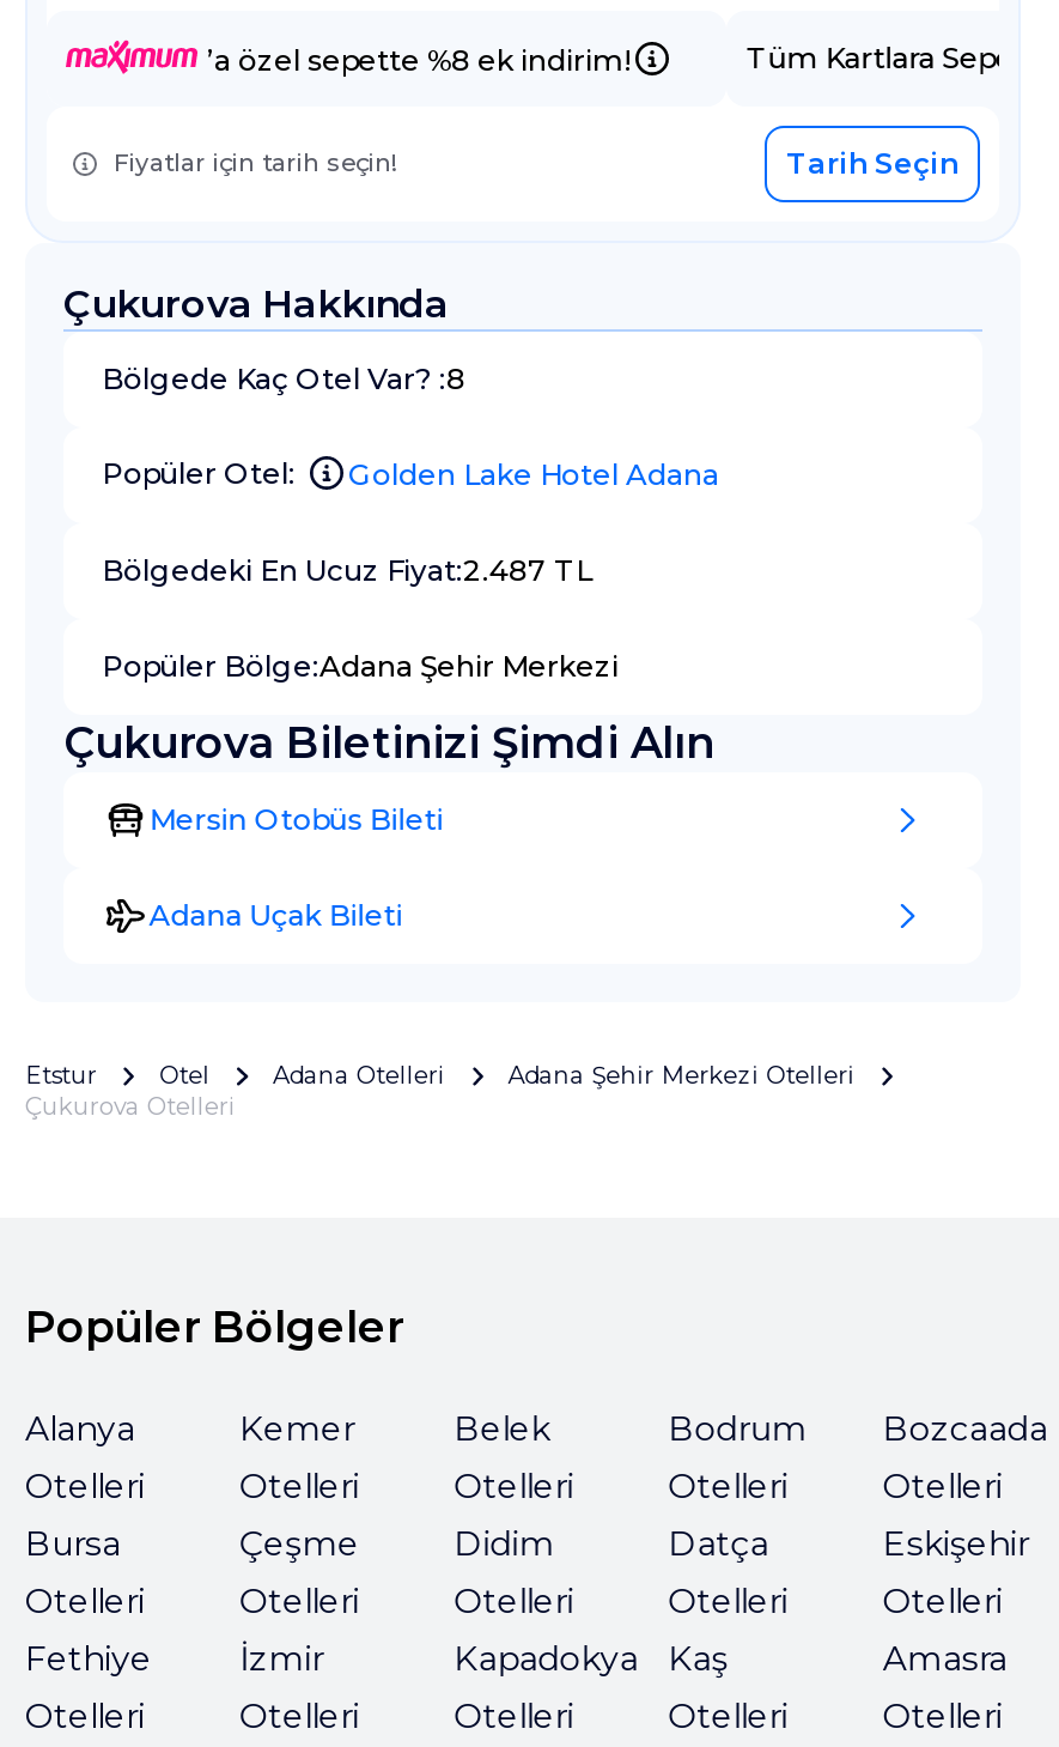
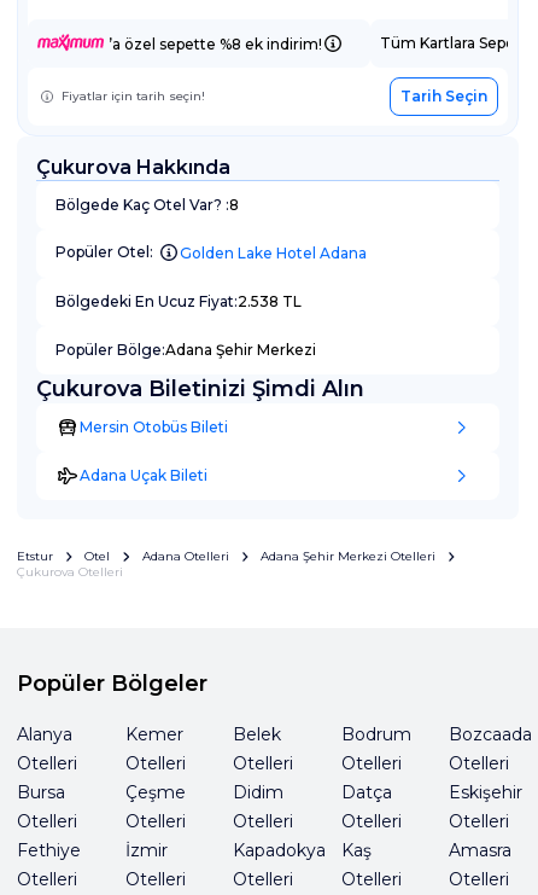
[102,552,592,588] Bölgedeki En Ucuz Fiyat:2.487 TL -> [55,292,302,310] Bölgedeki En Ucuz Fiyat:2.538 TL

